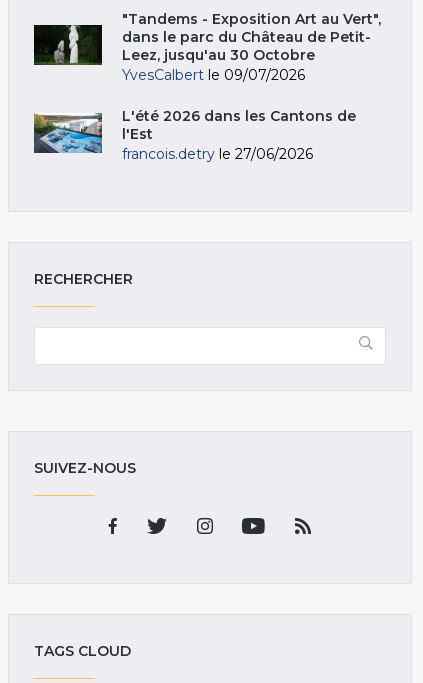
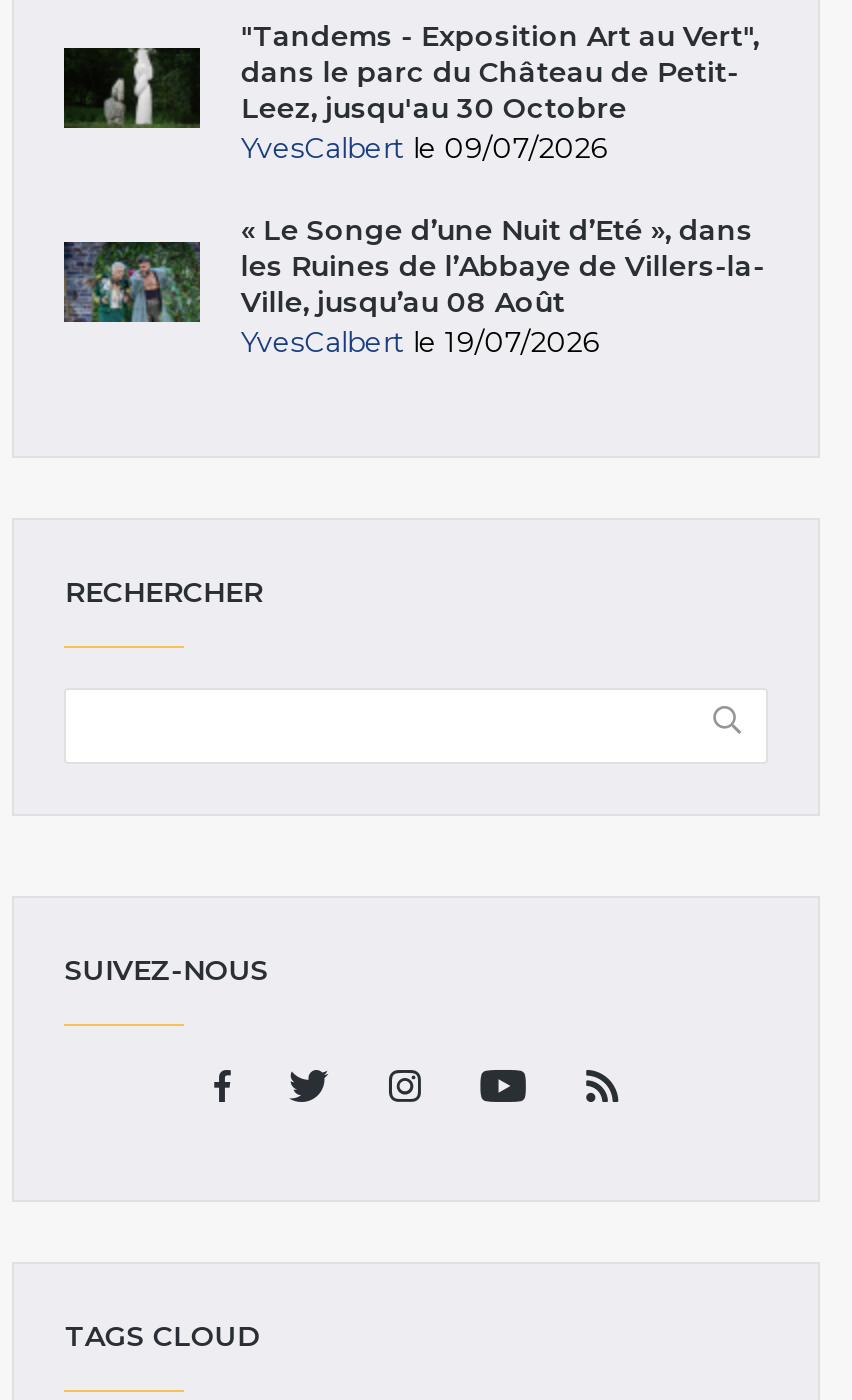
[33,107,356,163] [image] | L'été 2026 dans les Cantons de | l'Est | francois.detry le 27/06/2026 -> [64,211,765,359] [image] | « Le Songe d’une Nuit d’Eté », dans | les Ruines de l’Abbaye de Villers-la- | Ville, jusqu’au 08 Août | YvesCalbert le 19/07/2026

